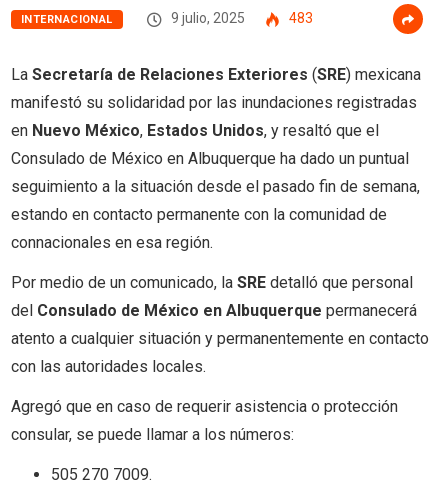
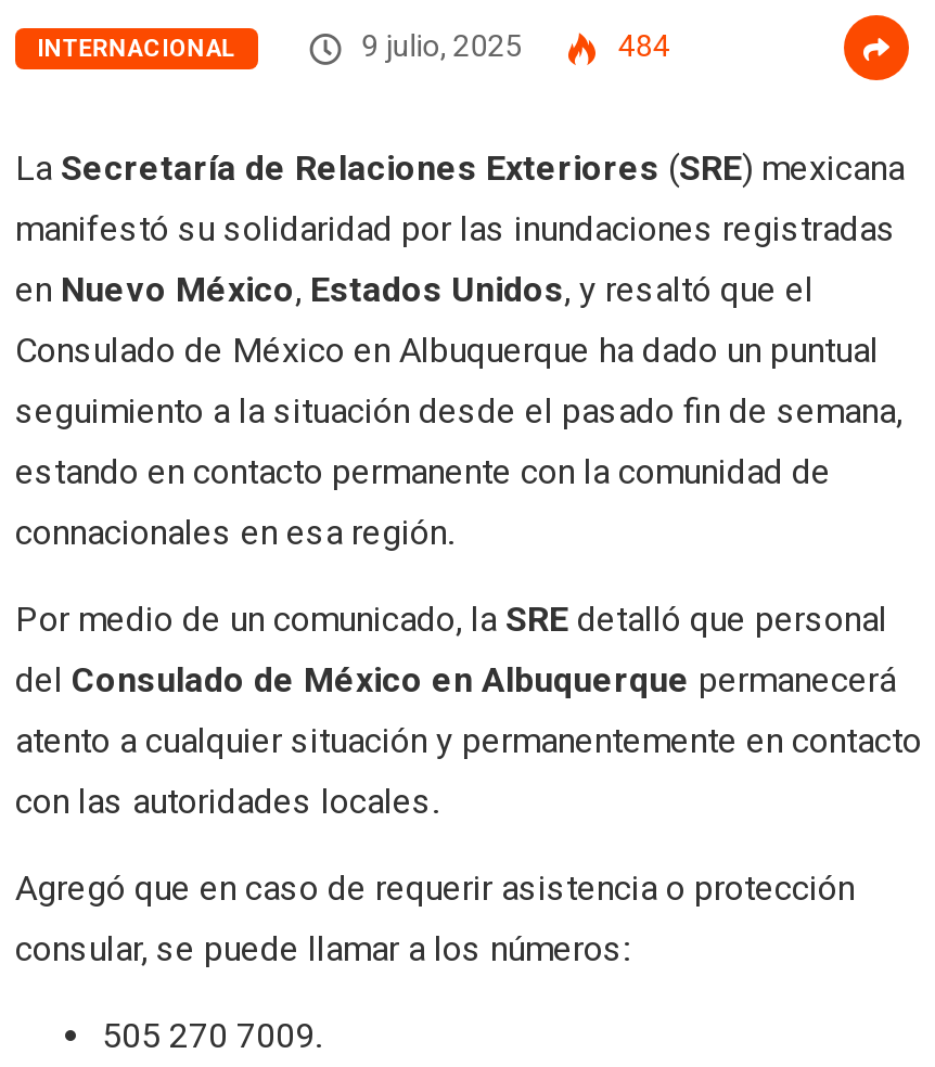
[286,10,313,26] 483 -> [611,29,670,64] 484

